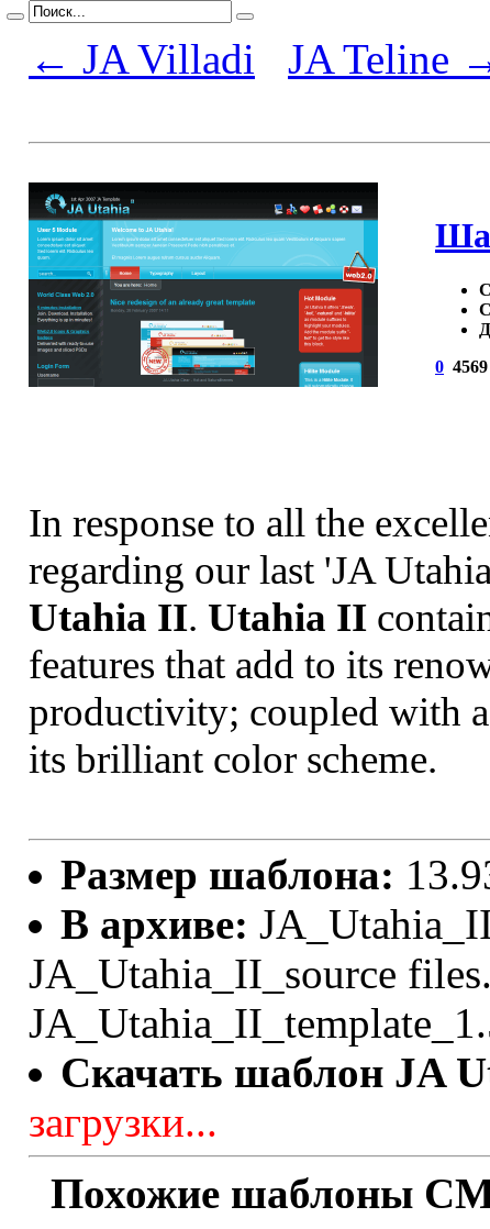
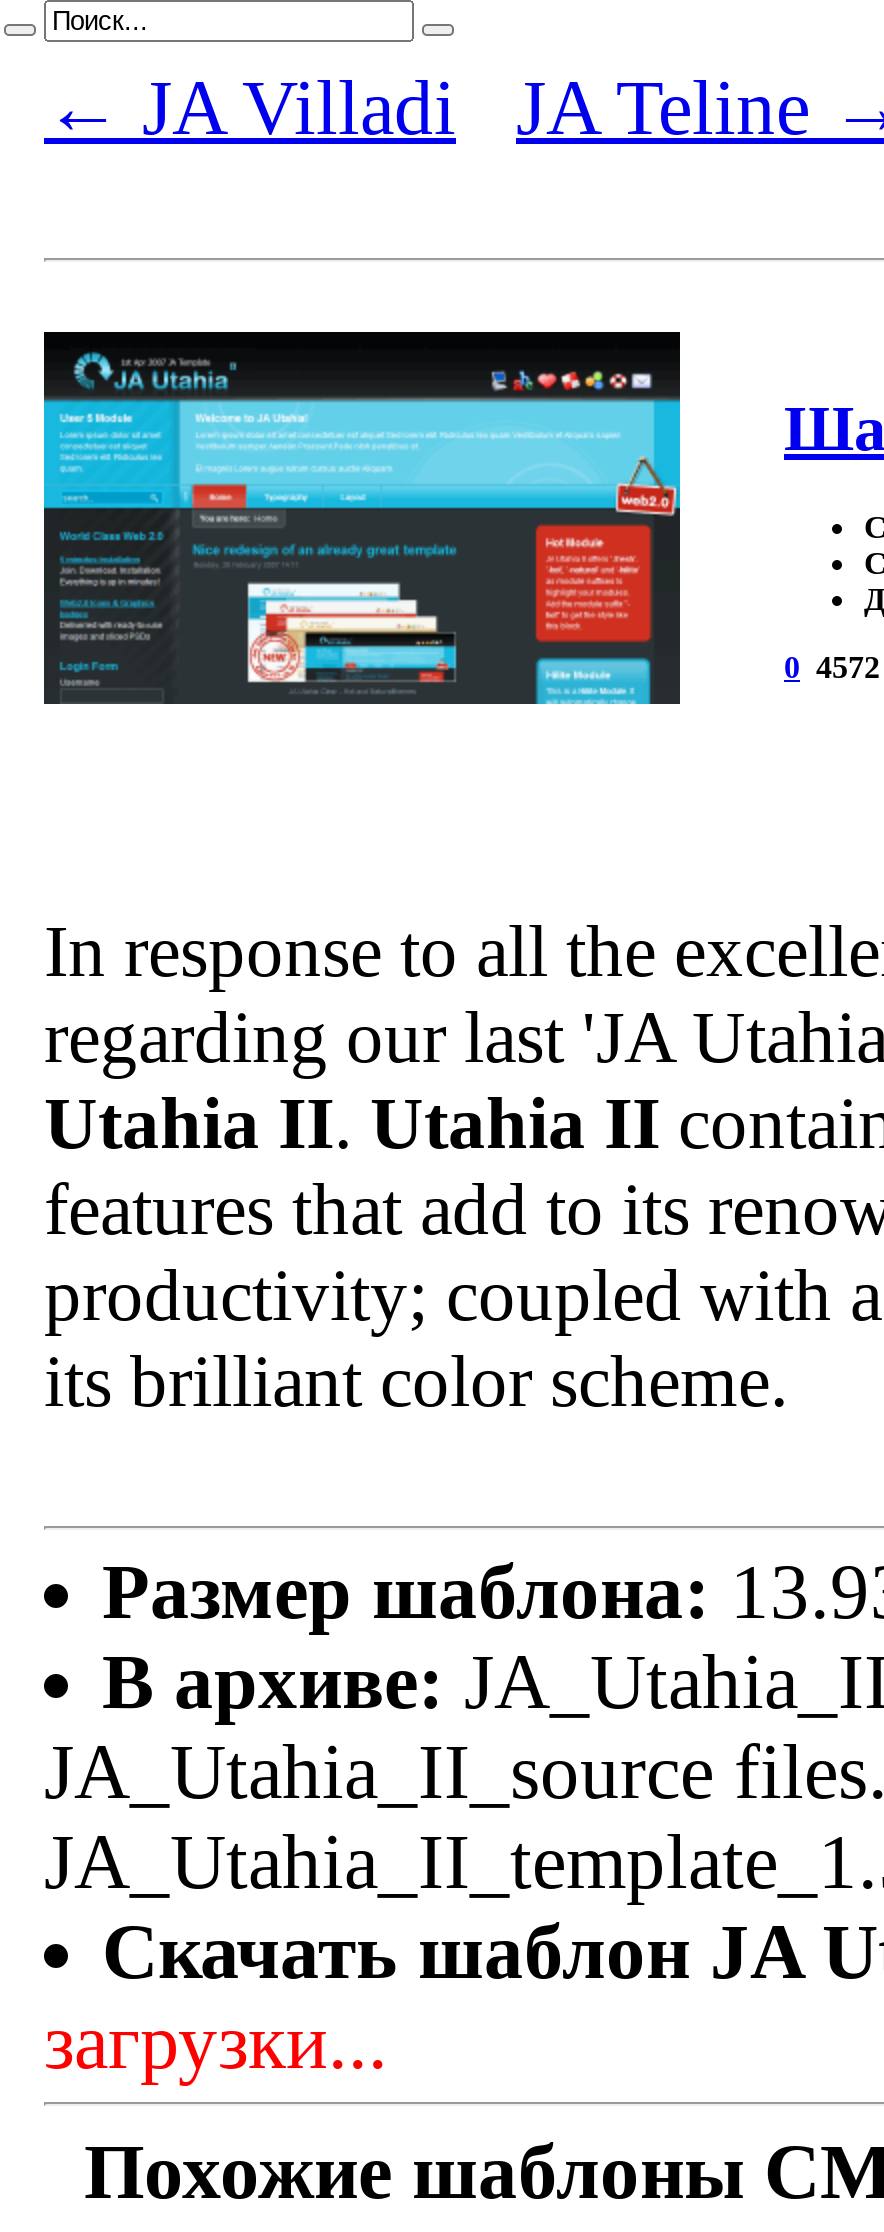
[435,357,488,376] 0 4569 -> [784,650,880,684] 0 4572

